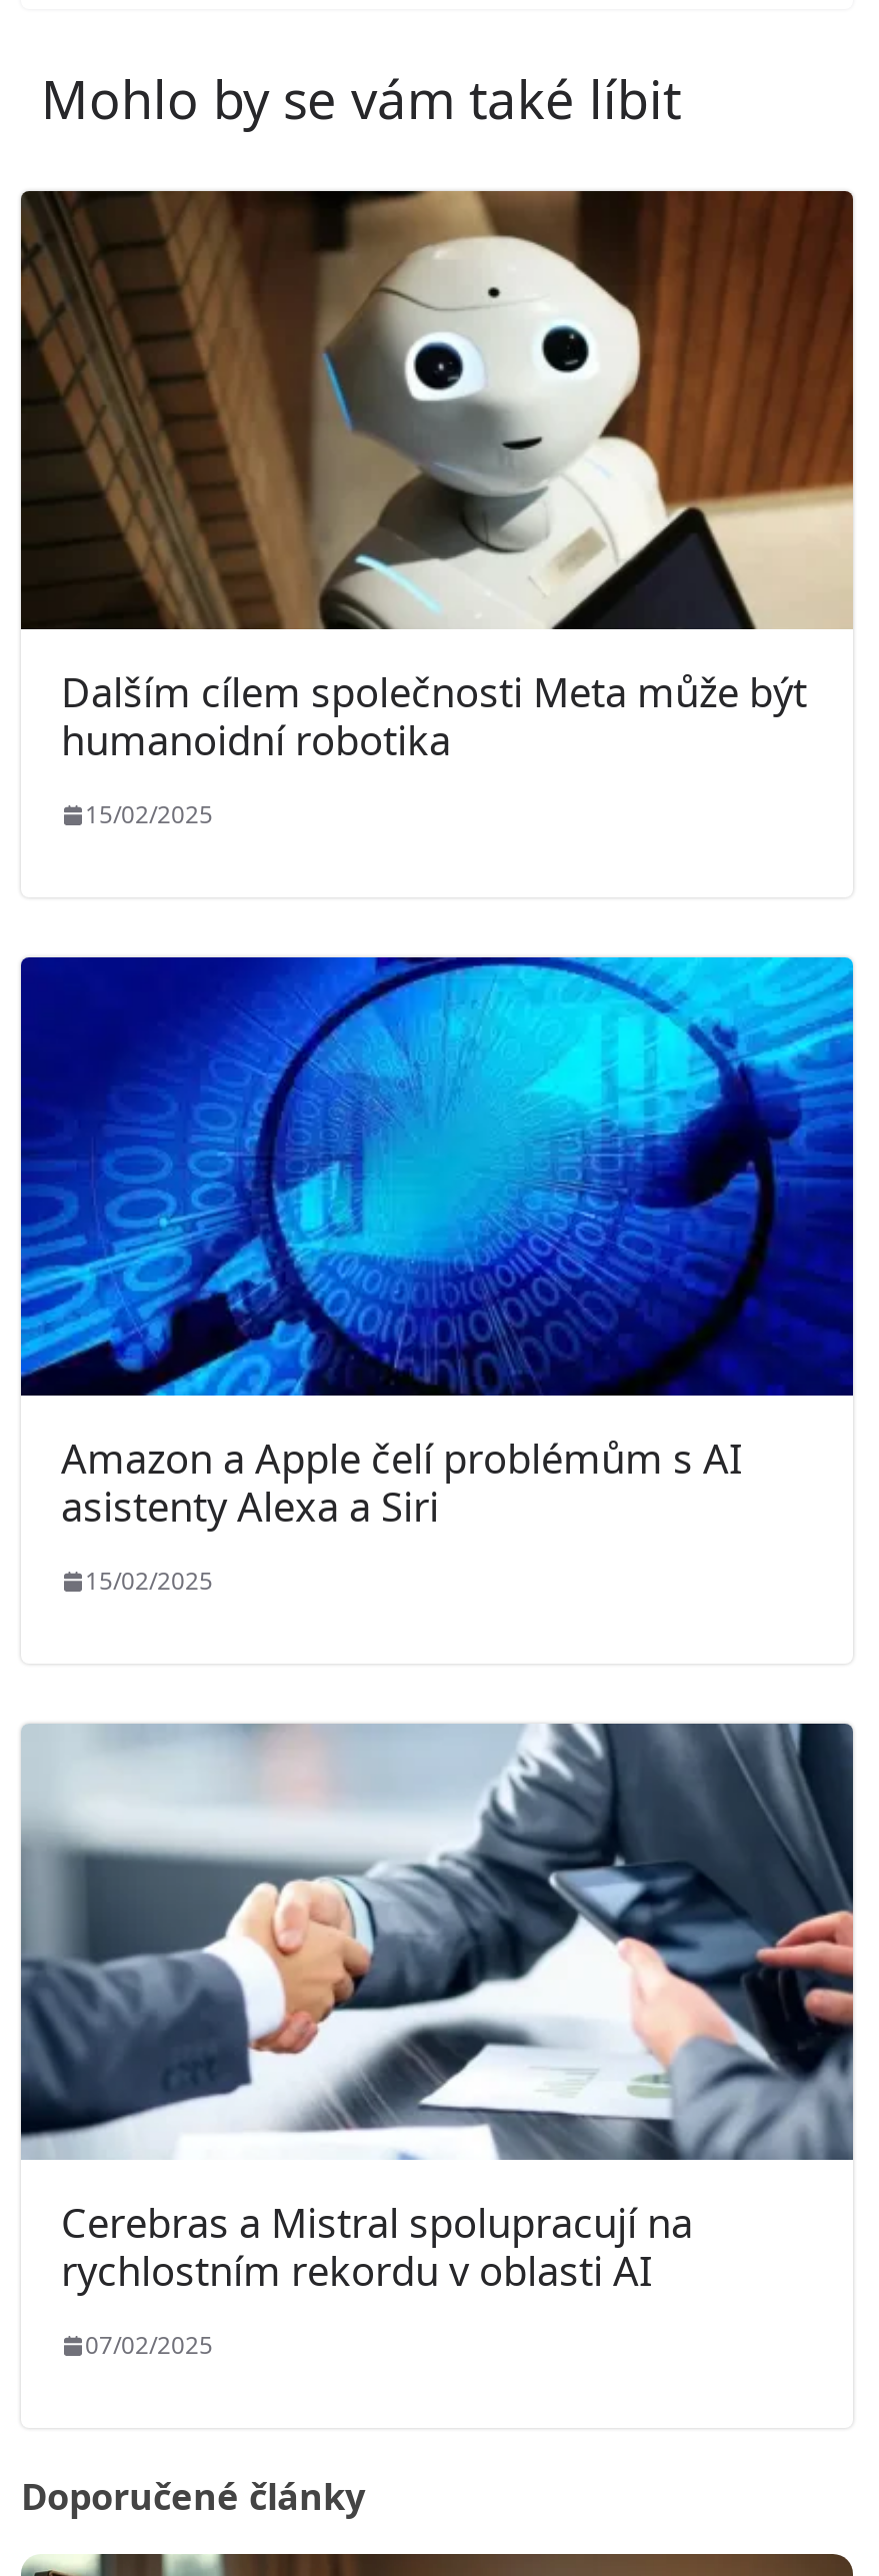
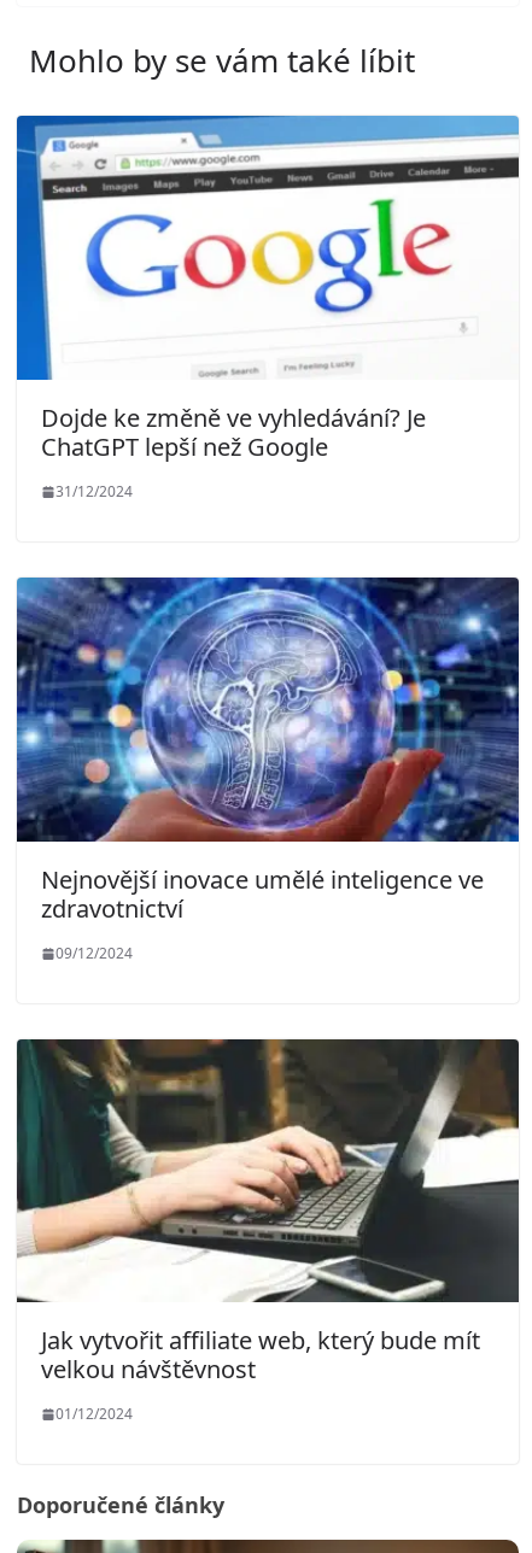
[19,189,855,767] [image] | Dalším cílem společnosti Meta může být | humanoidní robotika -> [16,115,520,463] [image] | Dojde ke změně ve vyhledávání? Je | ChatGPT lepší než Google
[85,797,213,831] 15/02/2025 -> [55,481,133,502] 31/12/2024
[19,955,855,1533] [image] | Amazon a Apple čelí problémům s AI | asistenty Alexa a Siri -> [16,576,520,924] [image] | Nejnovější inovace umělé inteligence ve | zdravotnictví
[85,1563,213,1597] 15/02/2025 -> [55,943,133,963] 09/12/2024
[19,1722,855,2299] [image] | Cerebras a Mistral spolupracují na | rychlostním rekordu v oblasti AI -> [16,1038,520,1386] [image] | Jak vytvořit affiliate web, který bude mít | velkou návštěvnost
[85,2329,213,2363] 07/02/2025 -> [55,1404,133,1424] 01/12/2024

